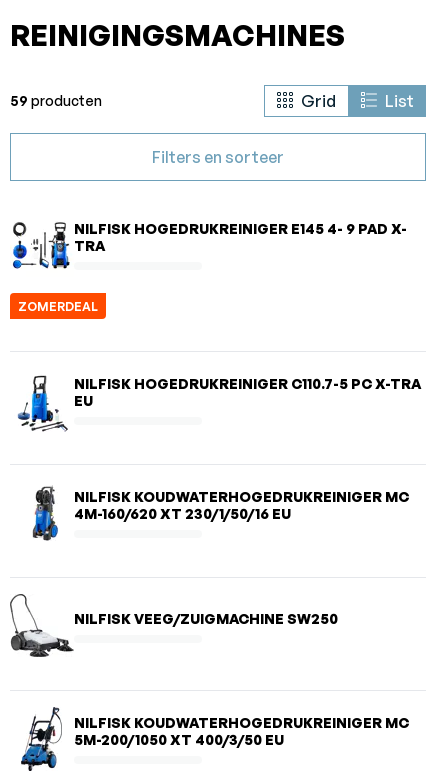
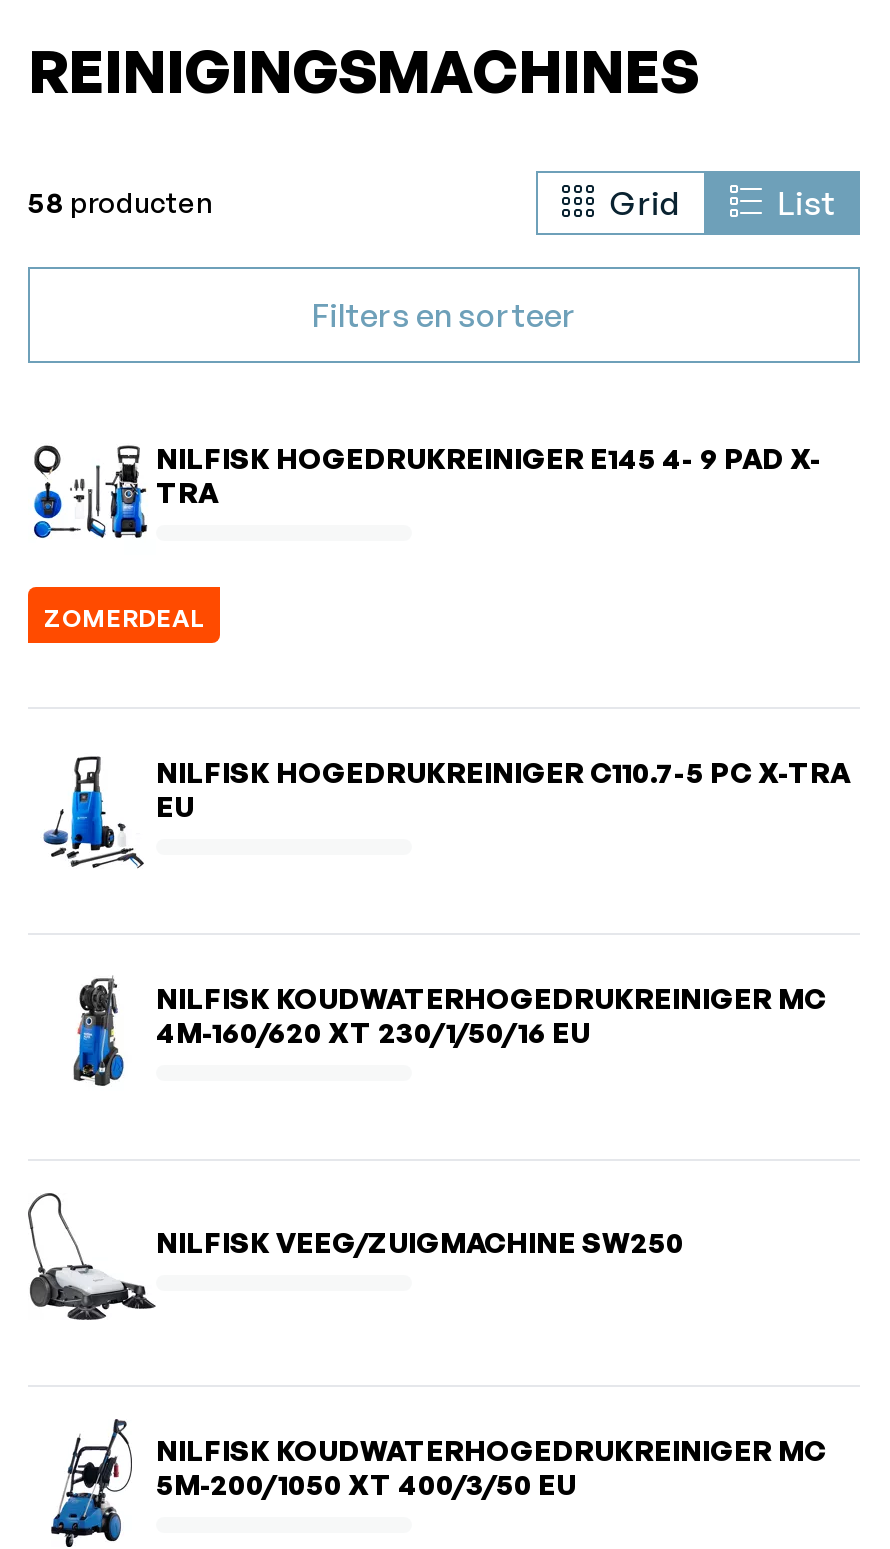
[10,92,102,109] 59 producten -> [28,185,212,219] 58 producten

